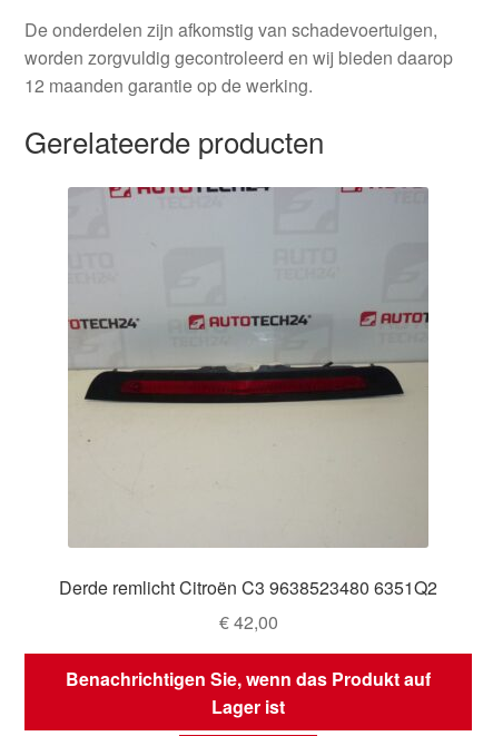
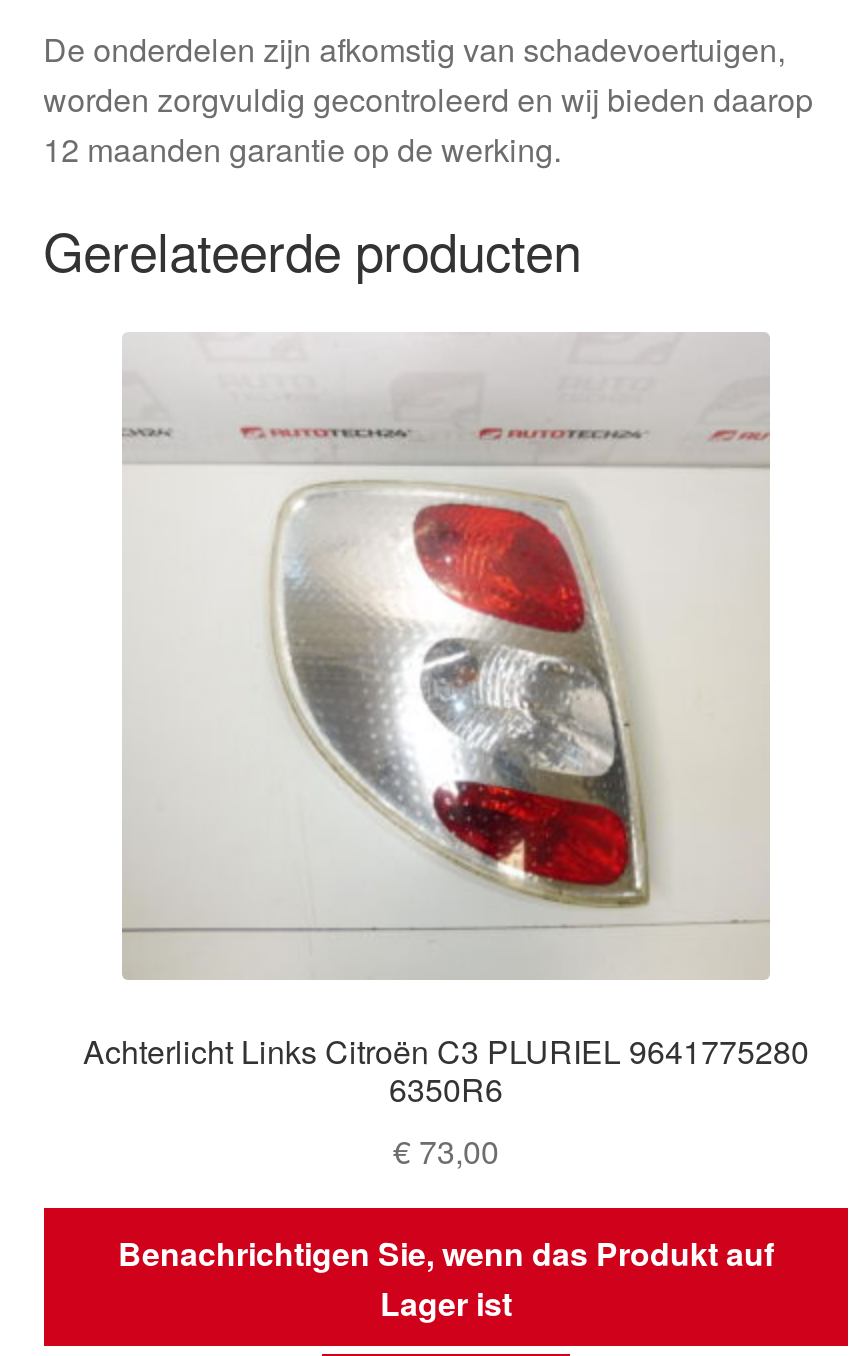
[59,186,437,634] [image] | Derde remlicht Citroën C3 9638523480 6351Q2 | €42,00 -> [83,332,809,1173] [image] | Achterlicht Links Citroën C3 PLURIEL 9641775280 | 6350R6 | €73,00

